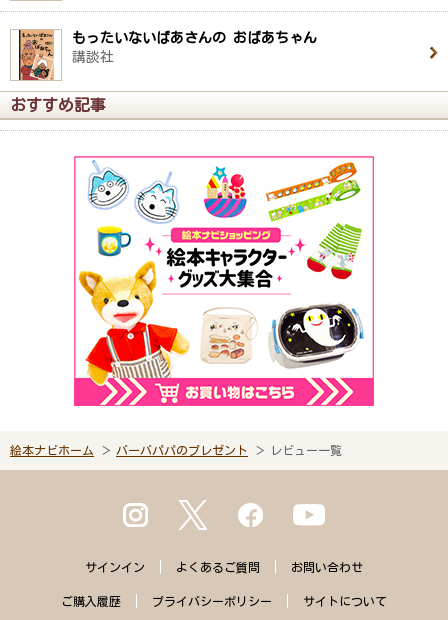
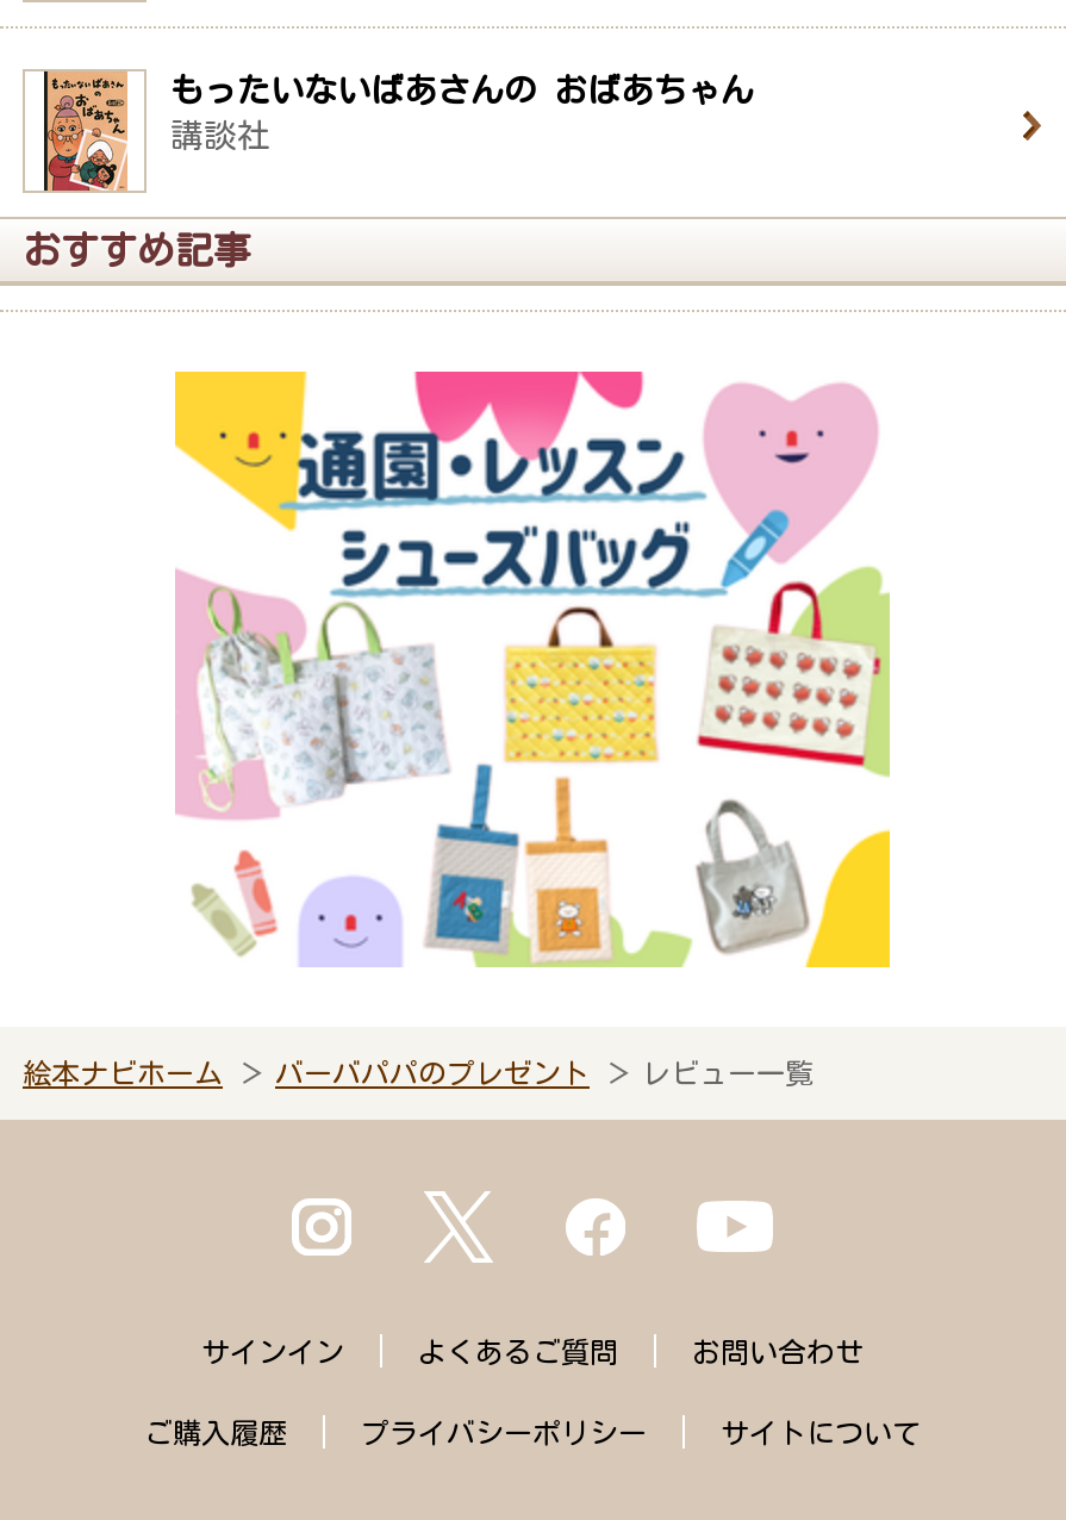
[73,155,375,407] [image] -> [173,369,892,970] [image]

